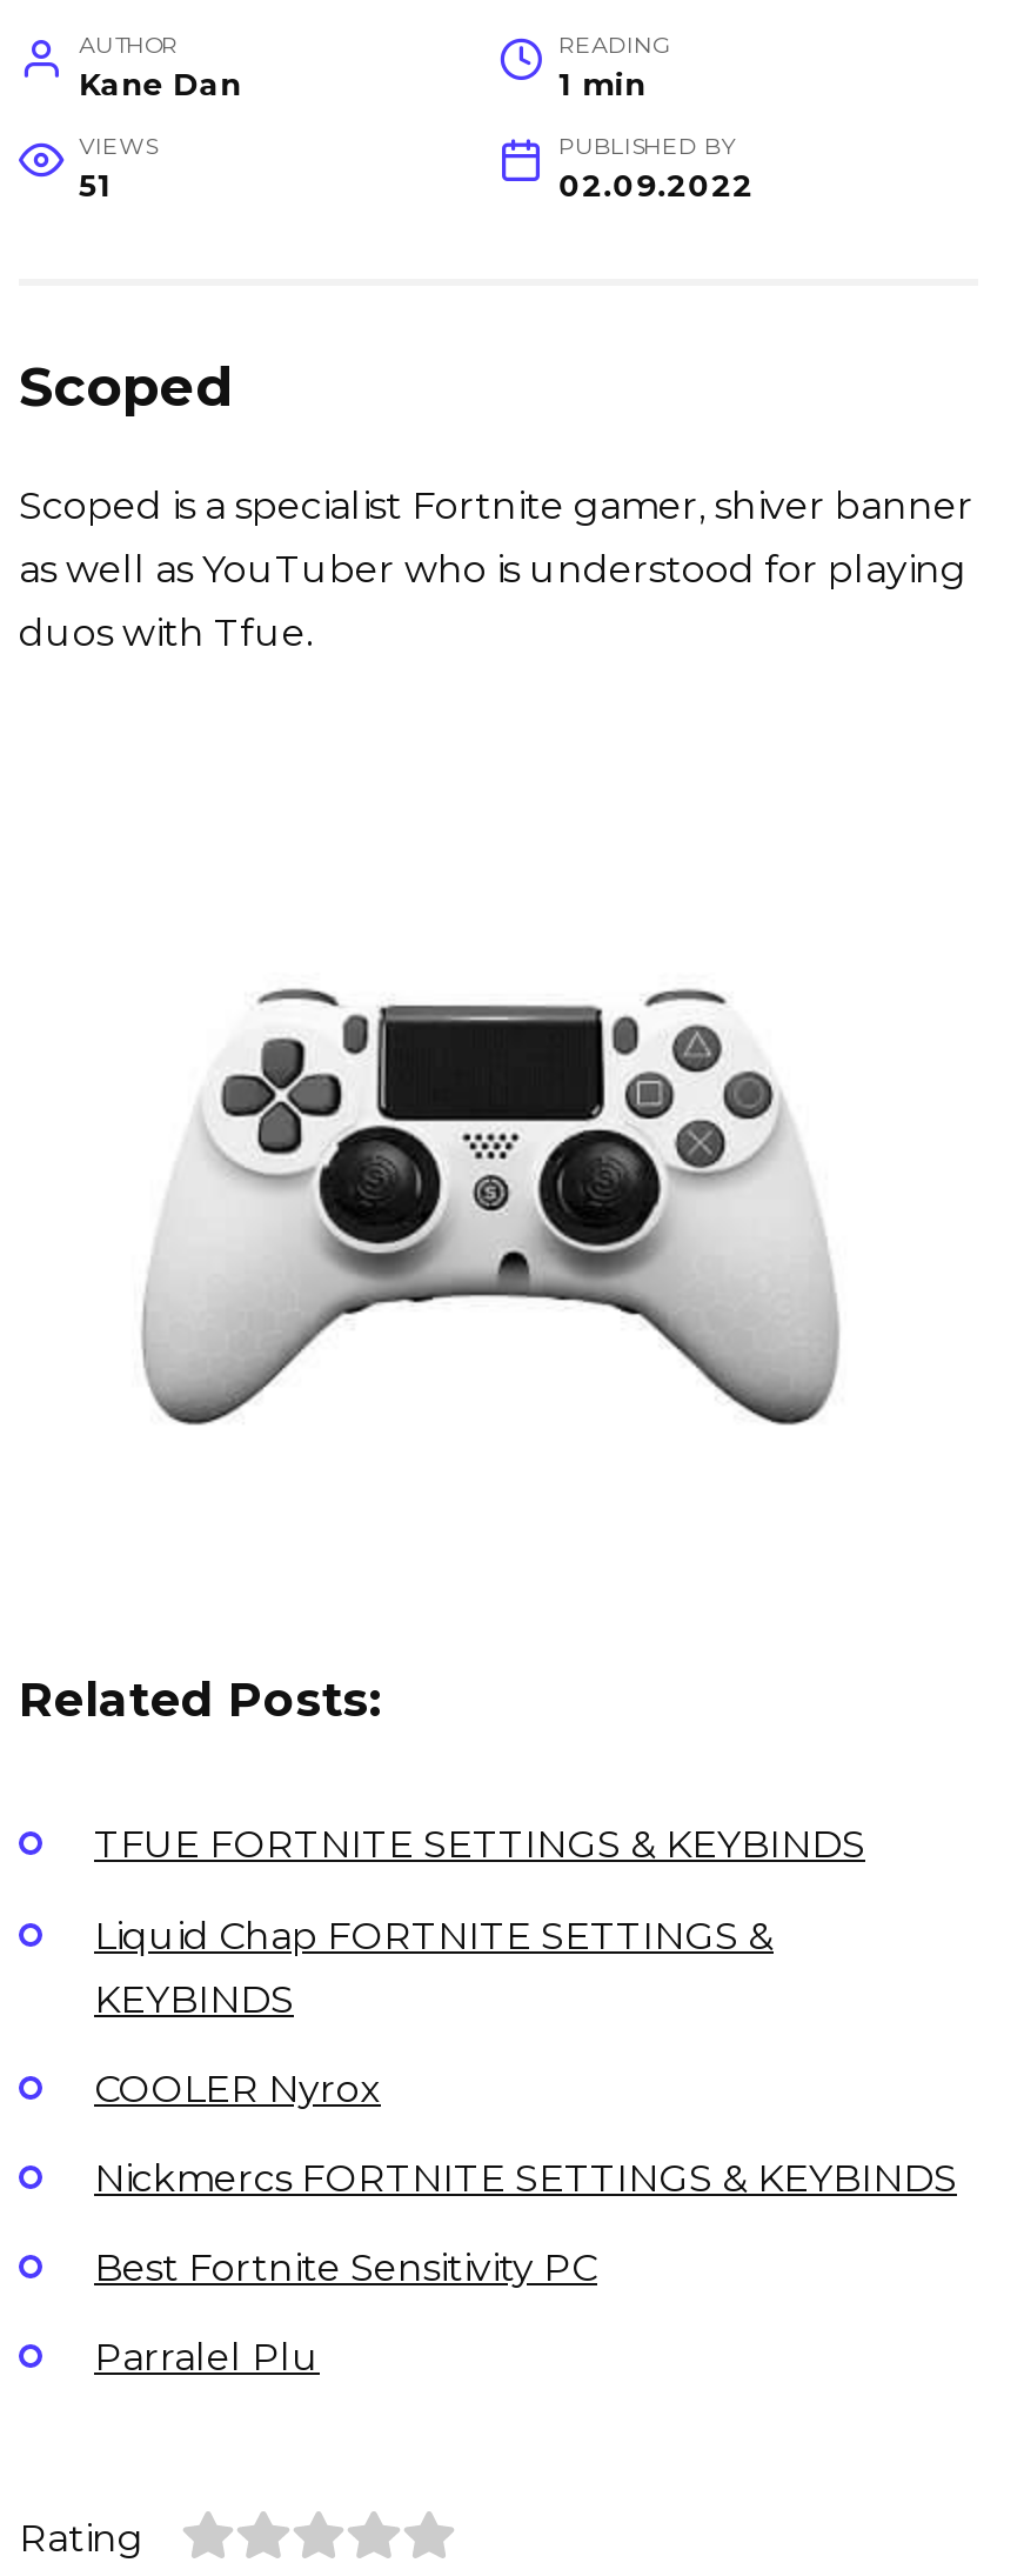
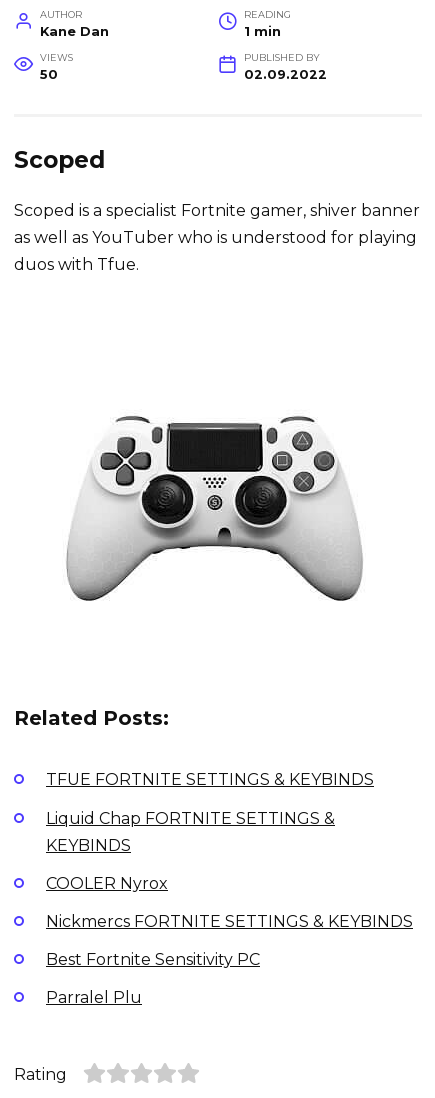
[79,168,112,203] 51 -> [40,67,58,82] 50

